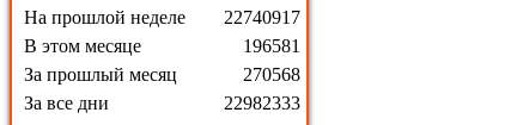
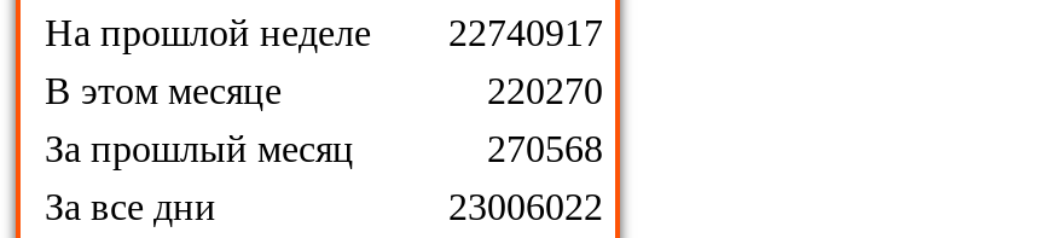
[243,35,300,55] 196581 -> [487,69,603,110] 220270
[224,92,300,113] 22982333 -> [448,185,603,226] 23006022

